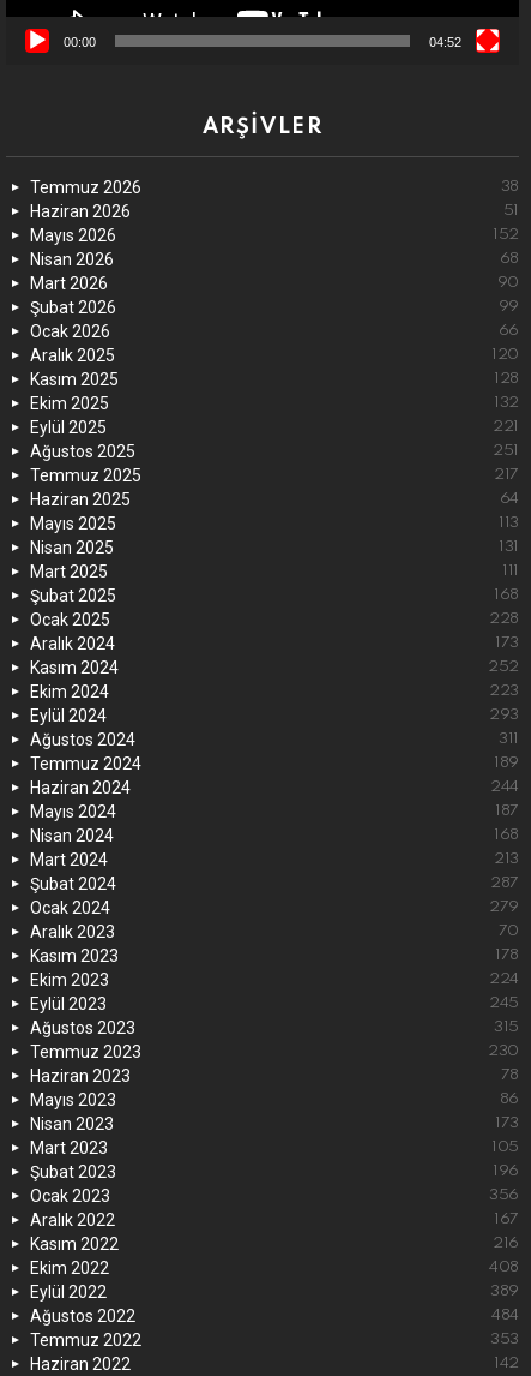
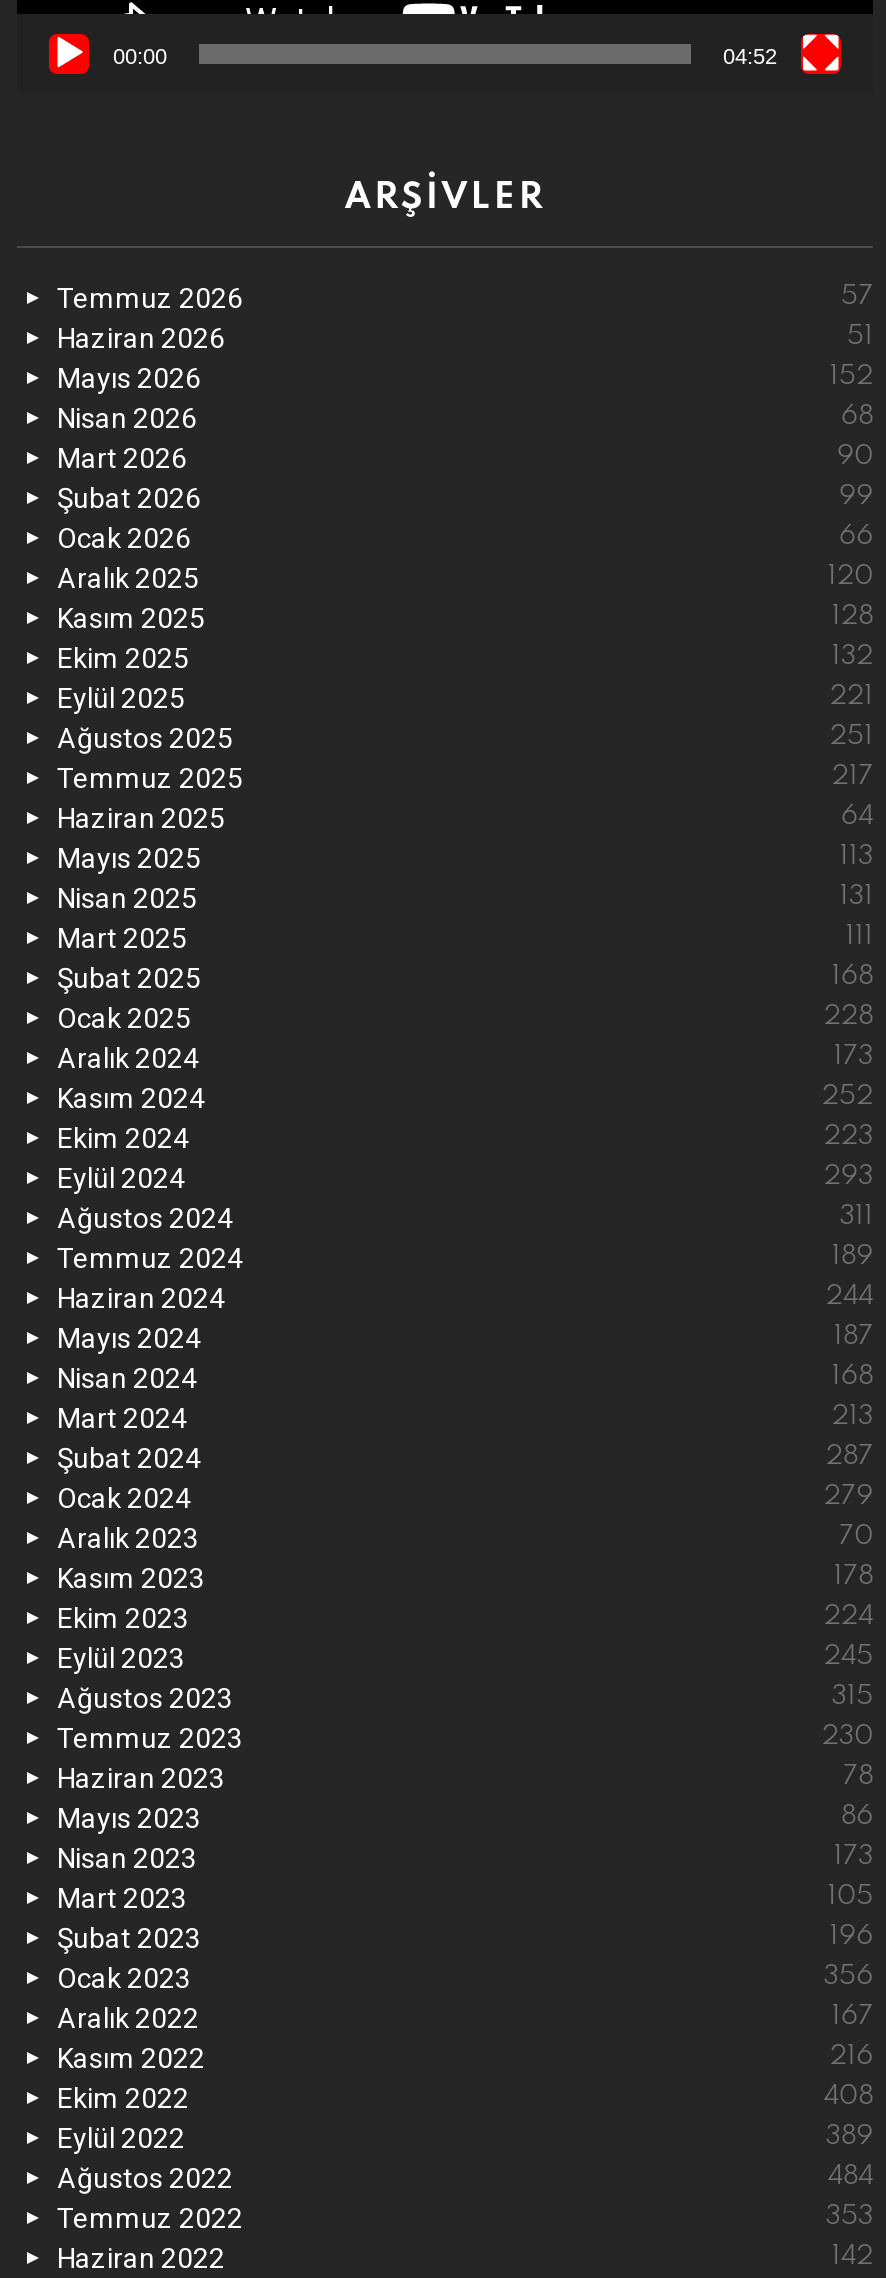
[501,179,519,195] 38 -> [840,284,873,310] 57

